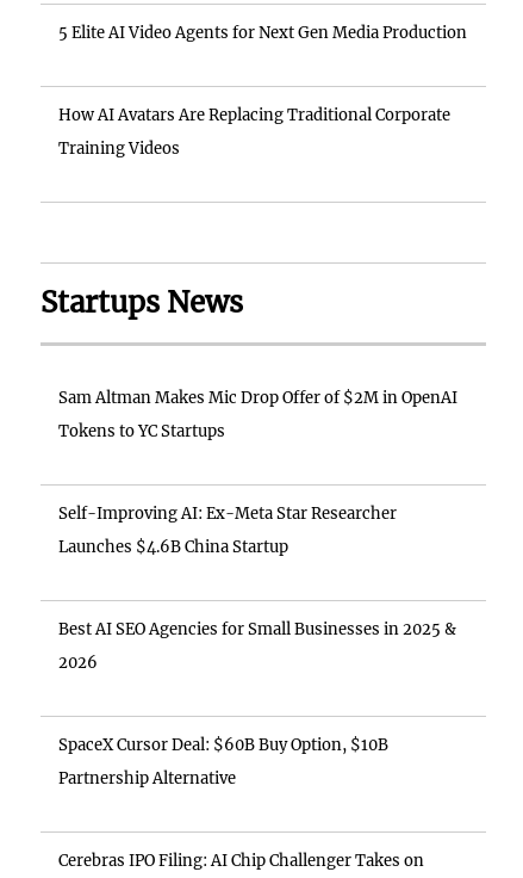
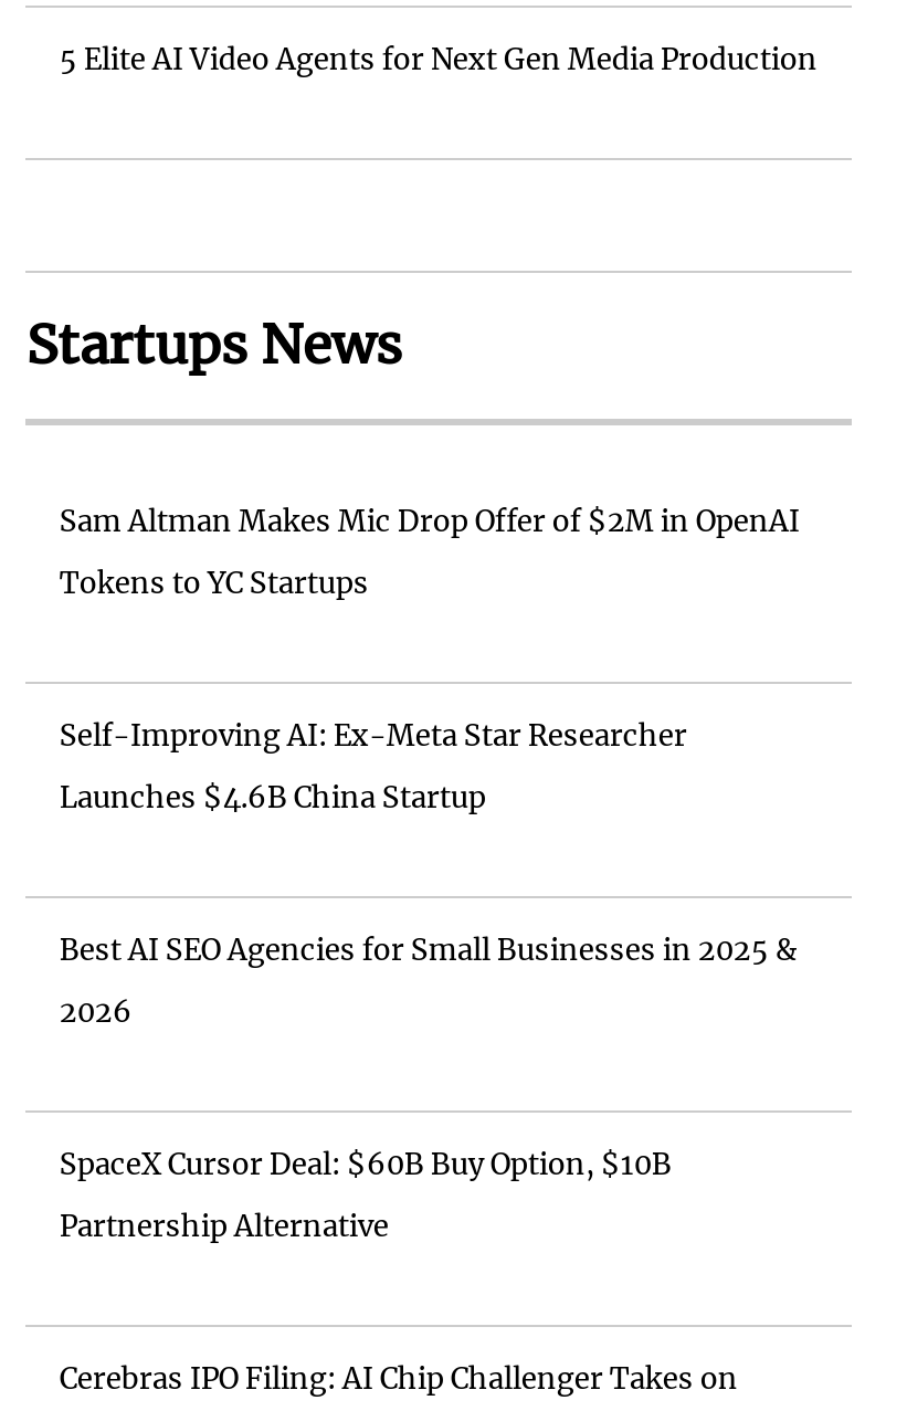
[59,105,451,158] How AI Avatars Are Replacing Traditional Corporate | Training Videos -> none

